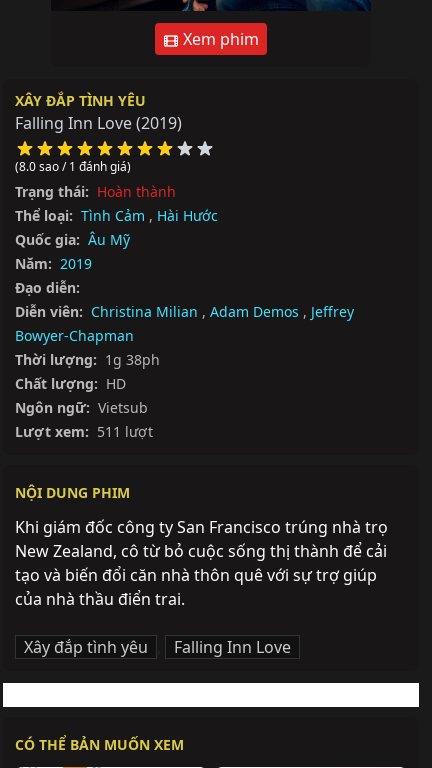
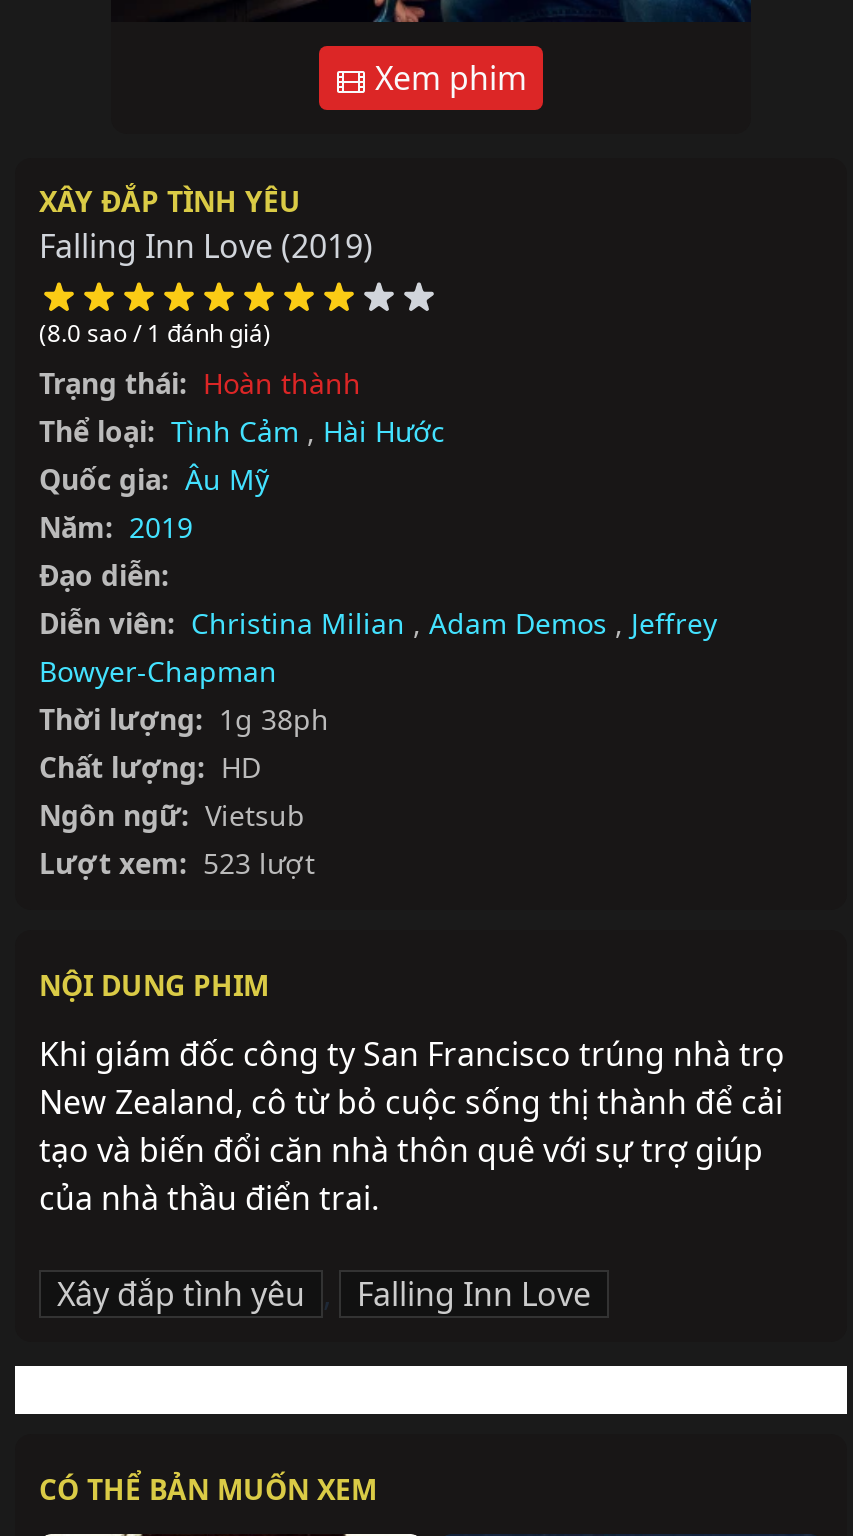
[15,422,153,441] Lượt xem: 511 lượt -> [39,845,315,883] Lượt xem: 523 lượt

